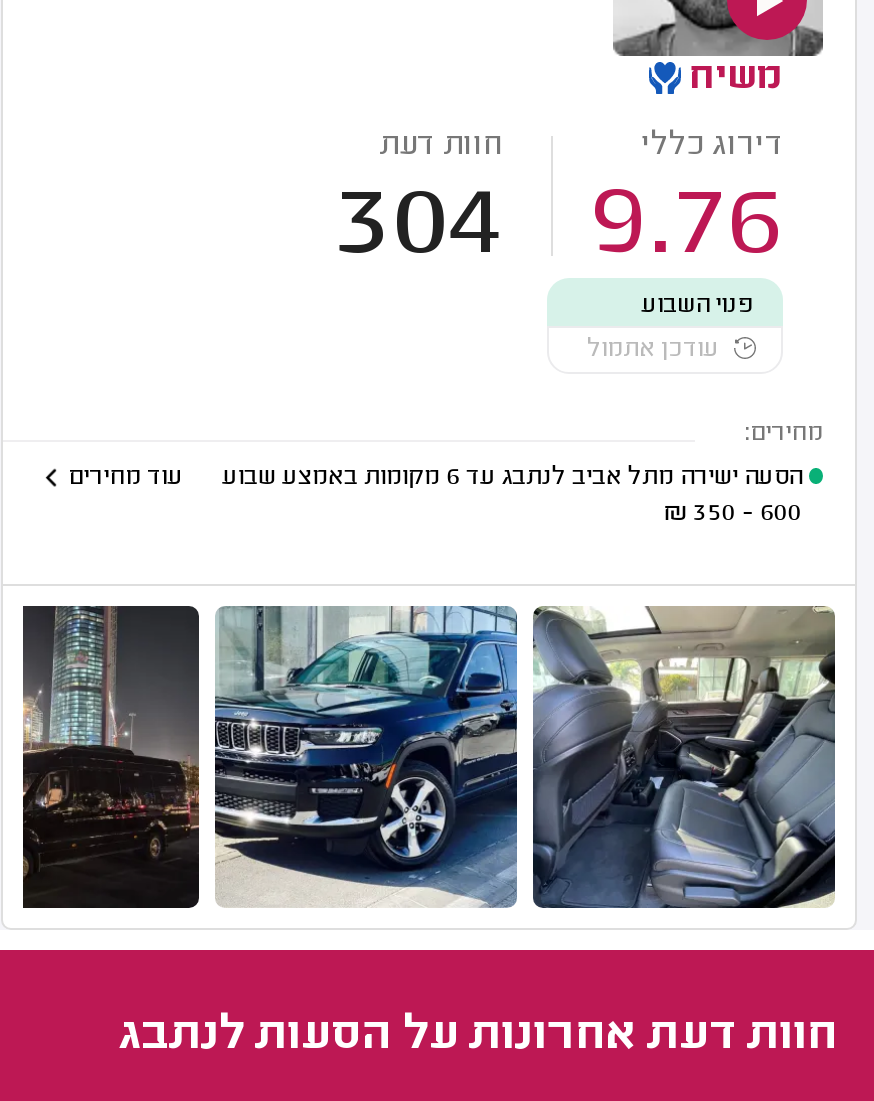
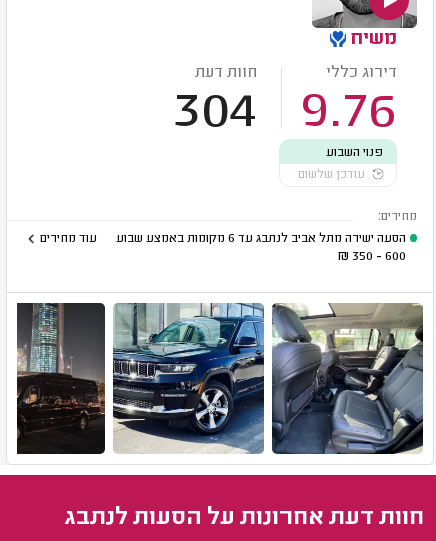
[587,336,719,364] עודכן אתמול -> [298,168,365,182] עודכן שלשום

